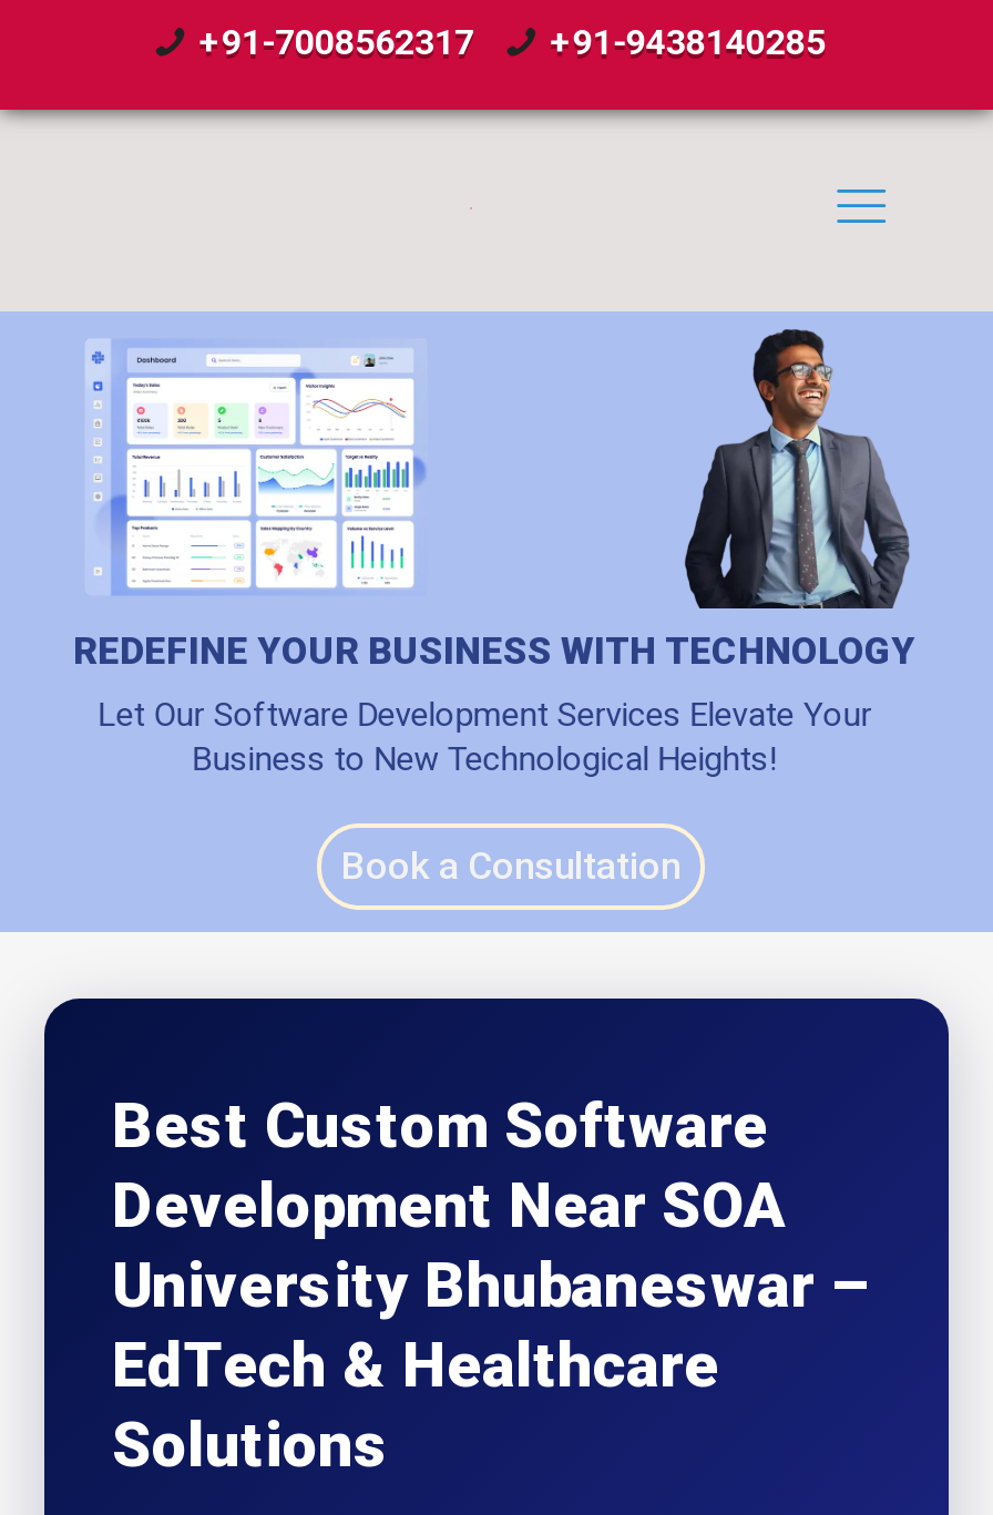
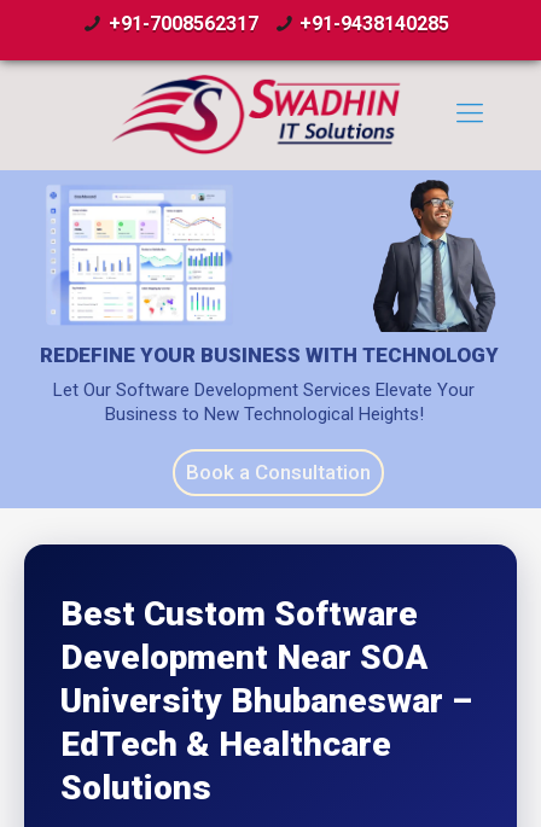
none -> [114,74,401,156] [image]

